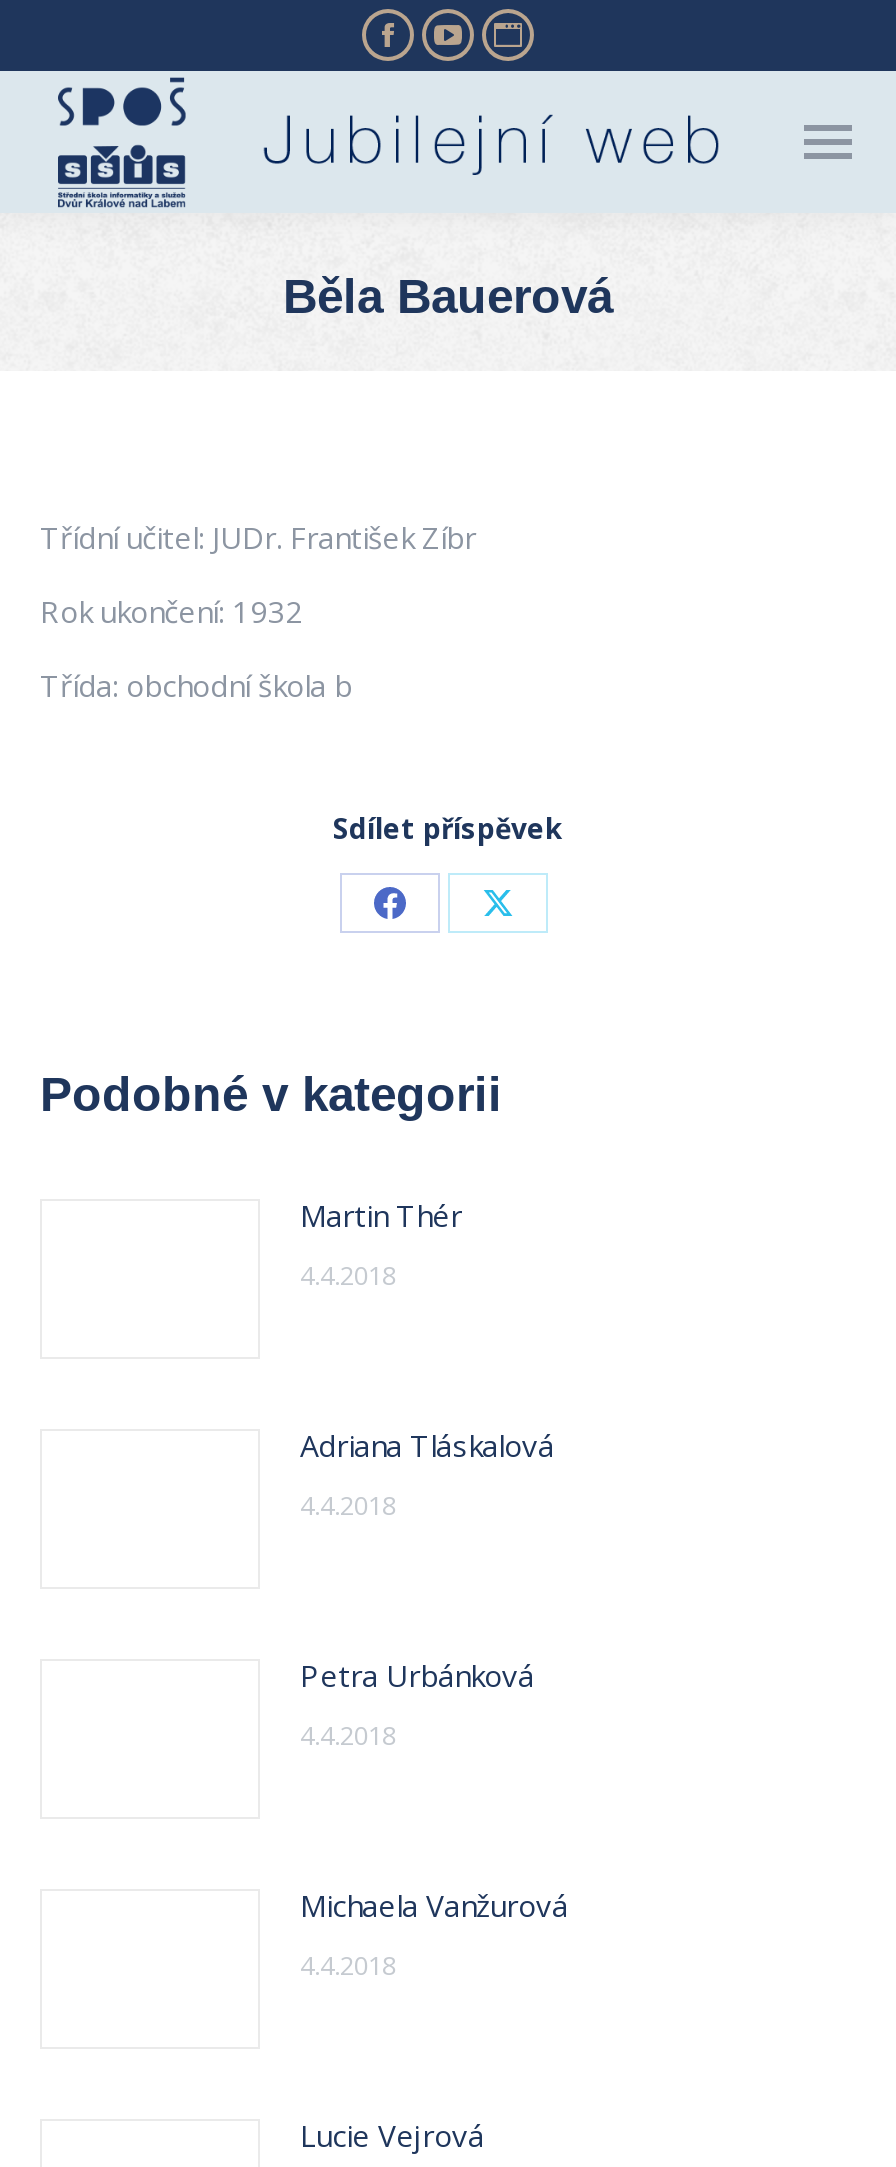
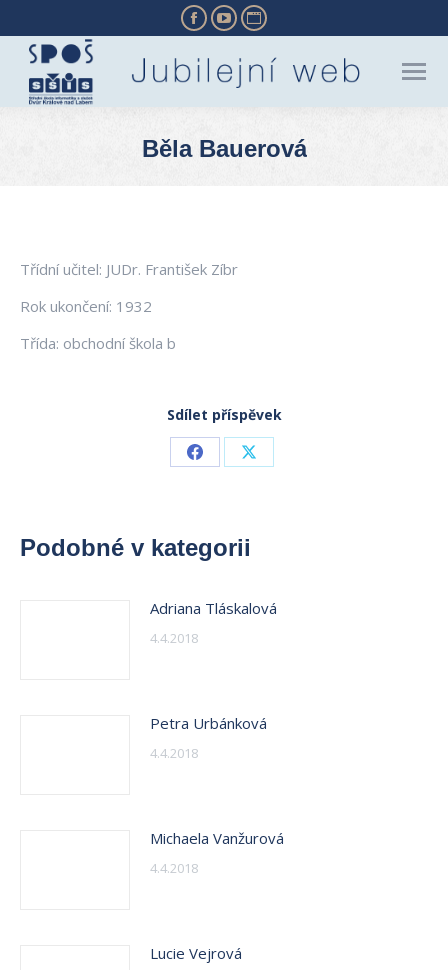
[300,1194,462,1292] Martin Thér | 4.4.2018 -> none

